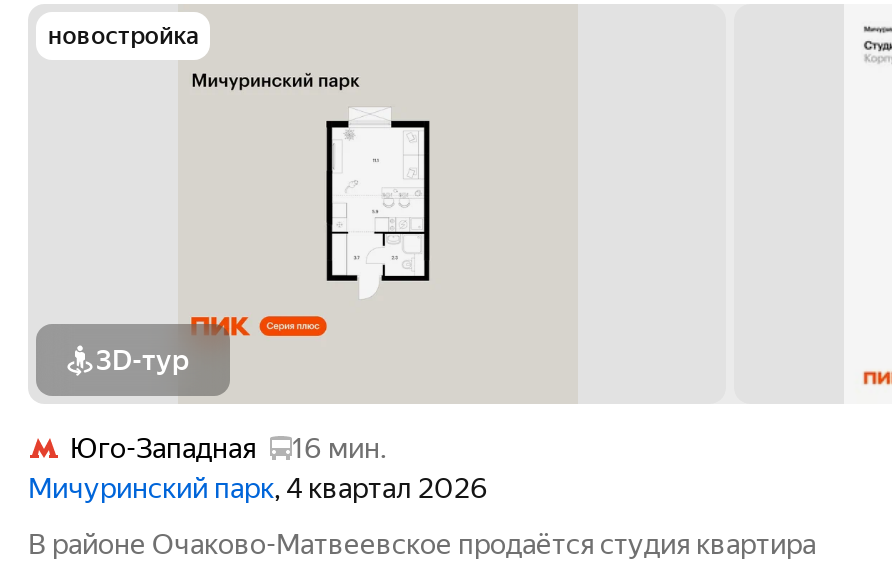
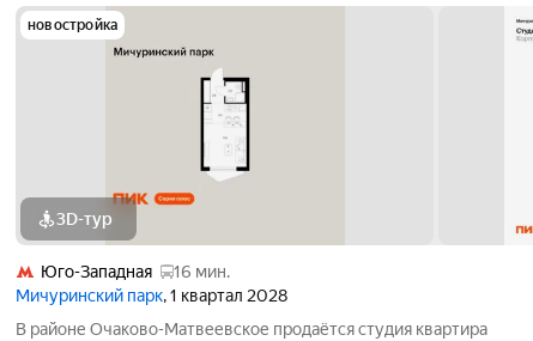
[324,107,432,293] [image] -> [194,68,256,179] [image]
[28,473,488,505] Мичуринский парк, 4 квартал 2026 -> [16,286,287,305] Мичуринский парк, 1 квартал 2028

